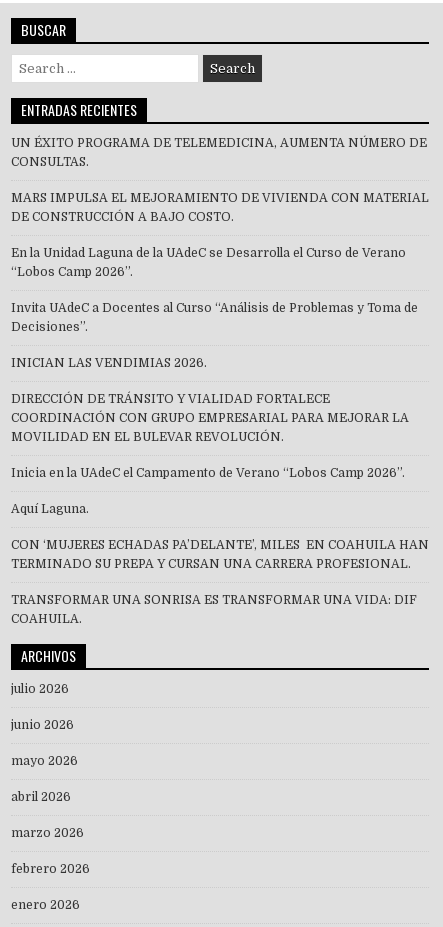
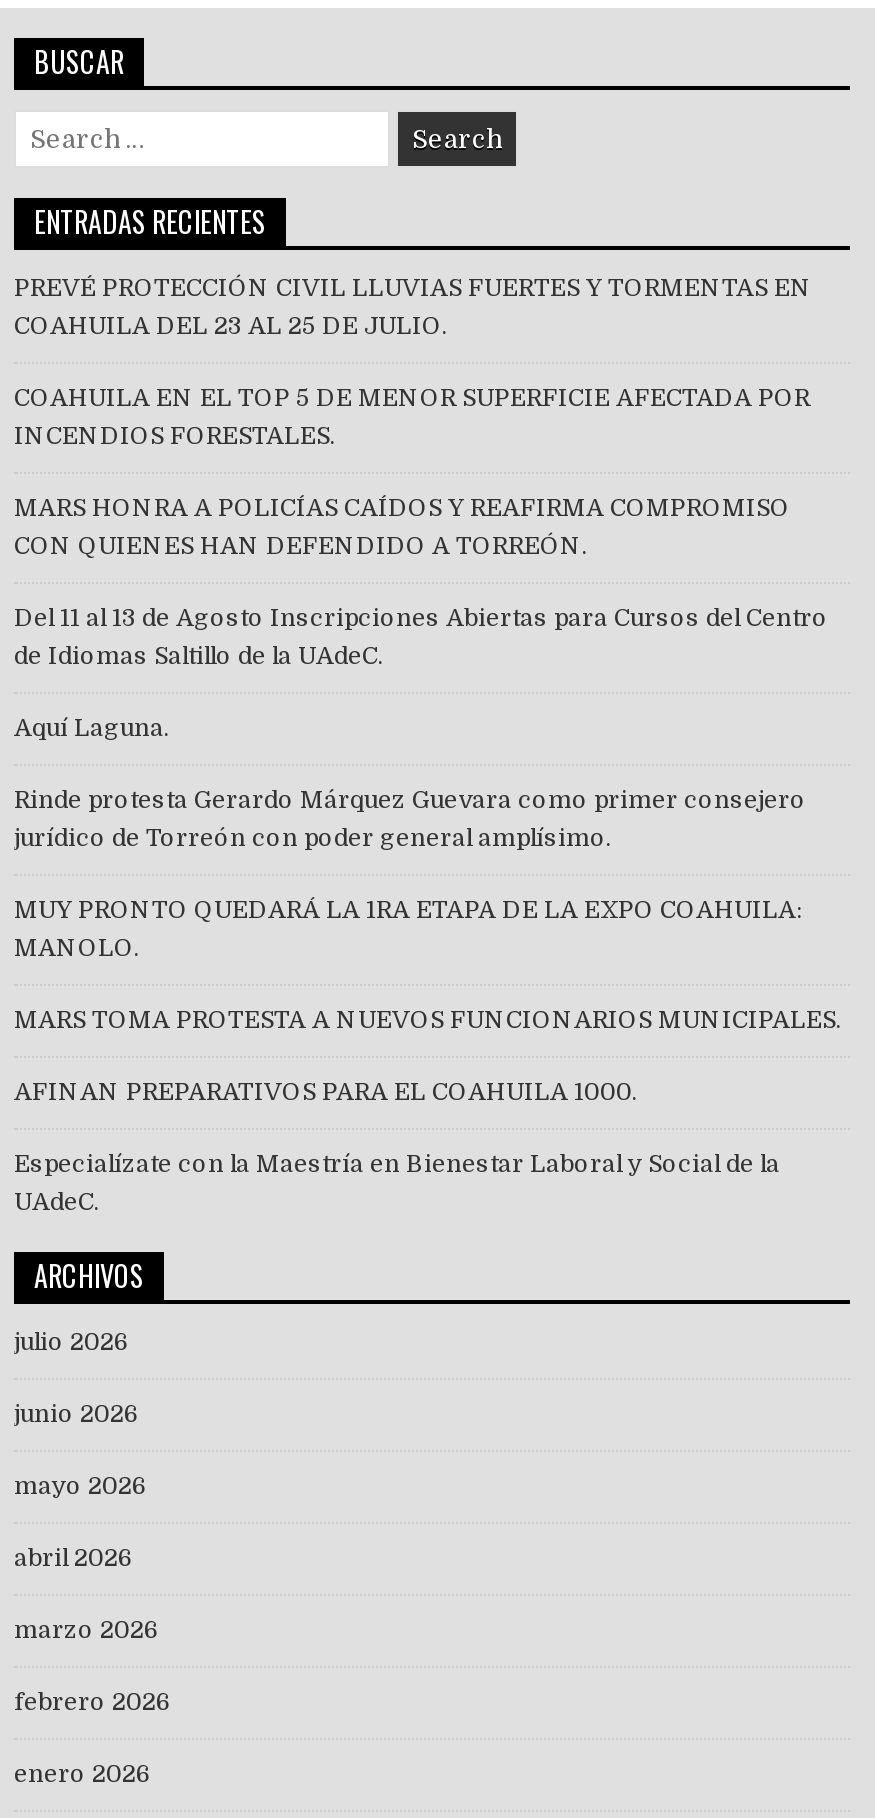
[11,136,429,480] UN ÉXITO PROGRAMA DE TELEMEDICINA, AUMENTA NÚMERO DE | CONSULTAS. | MARS IMPULSA EL MEJORAMIENTO DE VIVIENDA CON MATERIAL | DE CONSTRUCCIÓN A BAJO COSTO. | En la Unidad Laguna de la UAdeC se Desarrolla el Curso de Verano | “Lobos Camp 2026”. | Invita UAdeC a Docentes al Curso “Análisis de Problemas y Toma de | Decisiones”. | INICIAN LAS VENDIMIAS 2026. | DIRECCIÓN DE TRÁNSITO Y VIALIDAD FORTALECE | COORDINACIÓN CON GRUPO EMPRESARIAL PARA MEJORAR LA | MOVILIDAD EN EL BULEVAR REVOLUCIÓN. | Inicia en la UAdeC el Campamento de Verano “Lobos Camp 2026”. -> [14,274,828,670] PREVÉ PROTECCIÓN CIVIL LLUVIAS FUERTES Y TORMENTAS EN | COAHUILA DEL 23 AL 25 DE JULIO. | COAHUILA EN EL TOP 5 DE MENOR SUPERFICIE AFECTADA POR | INCENDIOS FORESTALES. | MARS HONRA A POLICÍAS CAÍDOS Y REAFIRMA COMPROMISO | CON QUIENES HAN DEFENDIDO A TORREÓN. | Del 11 al 13 de Agosto Inscripciones Abiertas para Cursos del Centro | de Idiomas Saltillo de la UAdeC.
moved [11,502,89,516] -> [14,714,170,742]: Aquí Laguna.
[11,538,429,626] CON ‘MUJERES ECHADAS PA’DELANTE’, MILES EN COAHUILA HAN | TERMINADO SU PREPA Y CURSAN UNA CARRERA PROFESIONAL. | TRANSFORMAR UNA SONRISA ES TRANSFORMAR UNA VIDA: DIF | COAHUILA. -> [14,786,842,1216] Rinde protesta Gerardo Márquez Guevara como primer consejero | jurídico de Torreón con poder general amplísimo. | MUY PRONTO QUEDARÁ LA 1RA ETAPA DE LA EXPO COAHUILA: | MANOLO. | MARS TOMA PROTESTA A NUEVOS FUNCIONARIOS MUNICIPALES. | AFINAN PREPARATIVOS PARA EL COAHUILA 1000. | Especialízate con la Maestría en Bienestar Laboral y Social de la | UAdeC.

